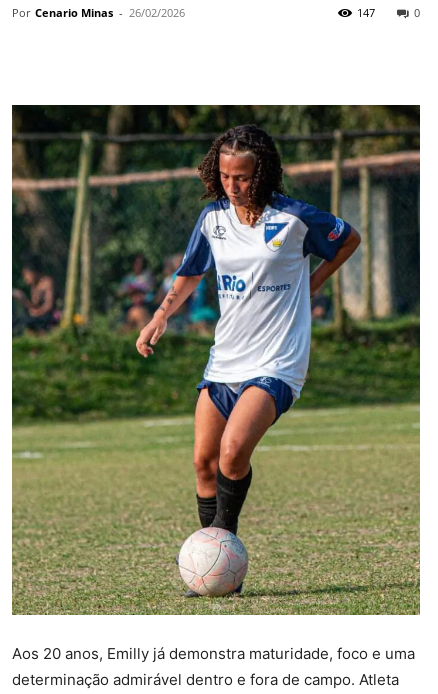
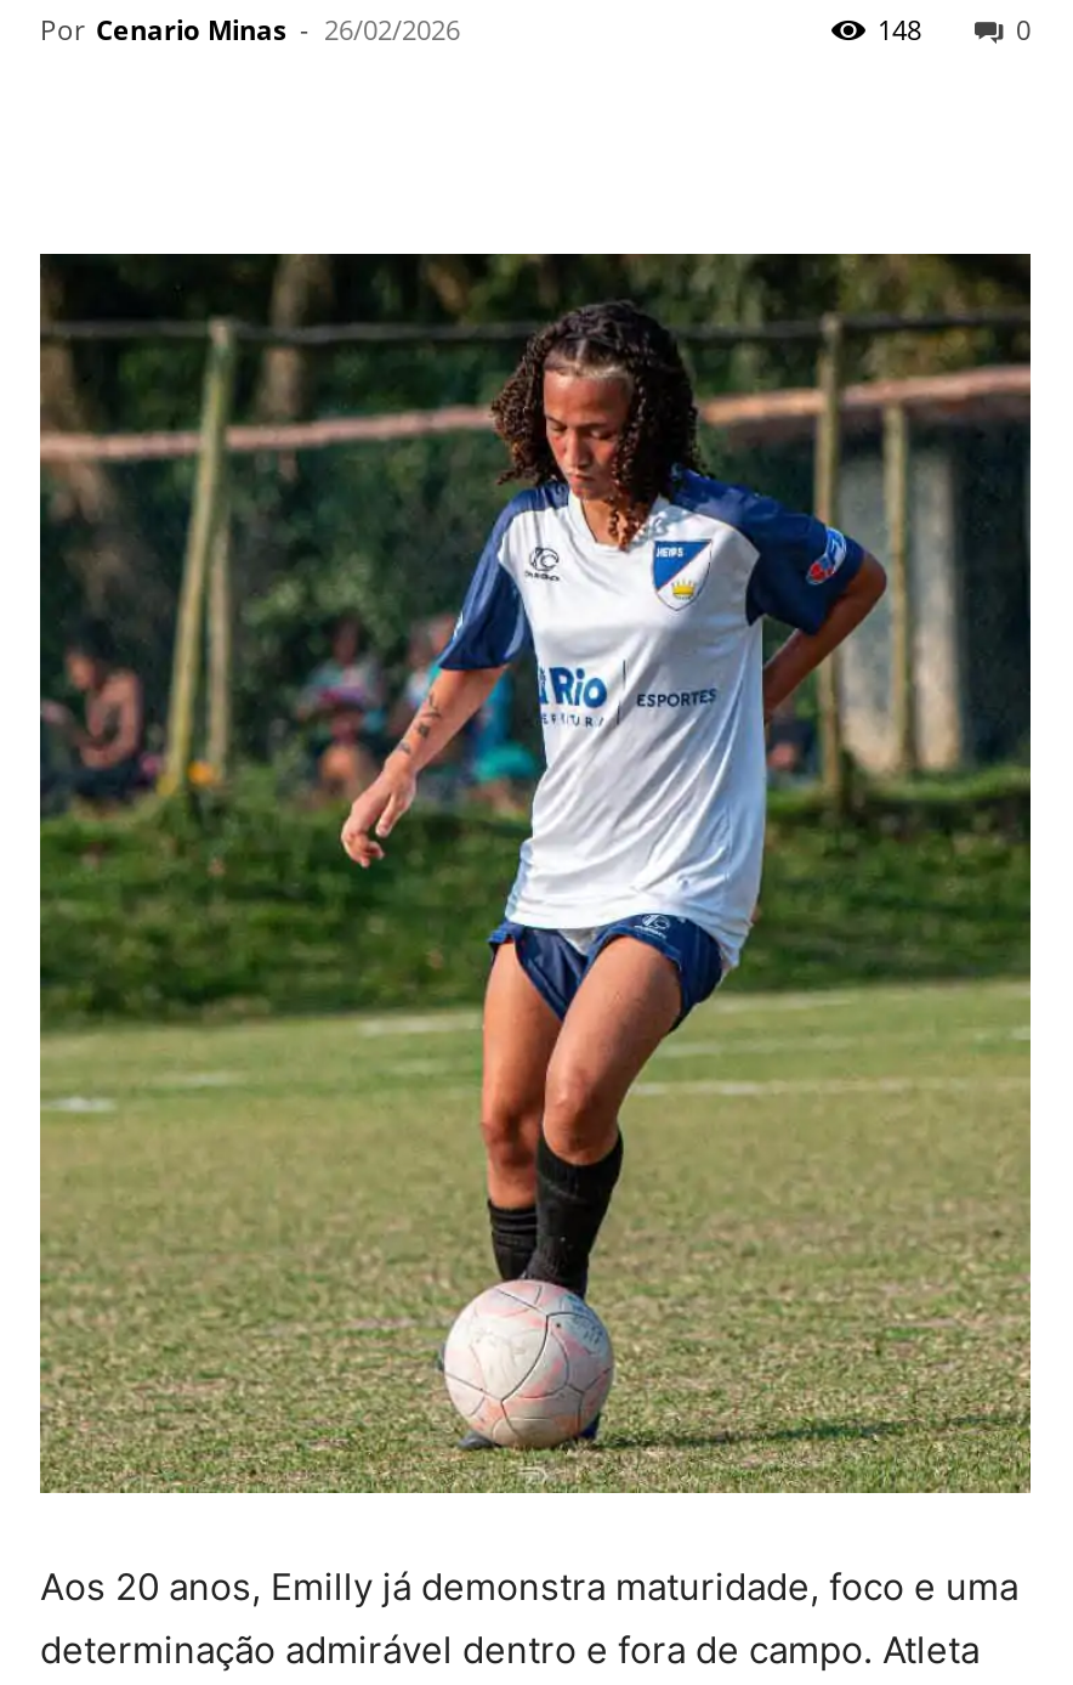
[357,5,375,20] 147 -> [878,12,921,48] 148

